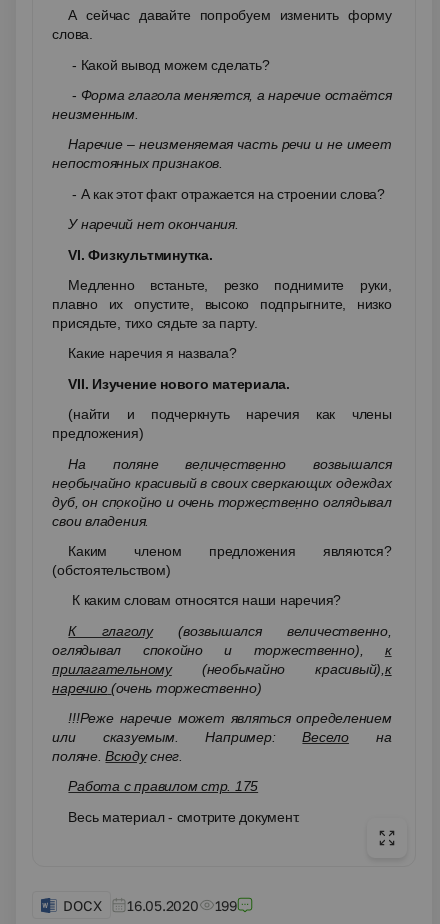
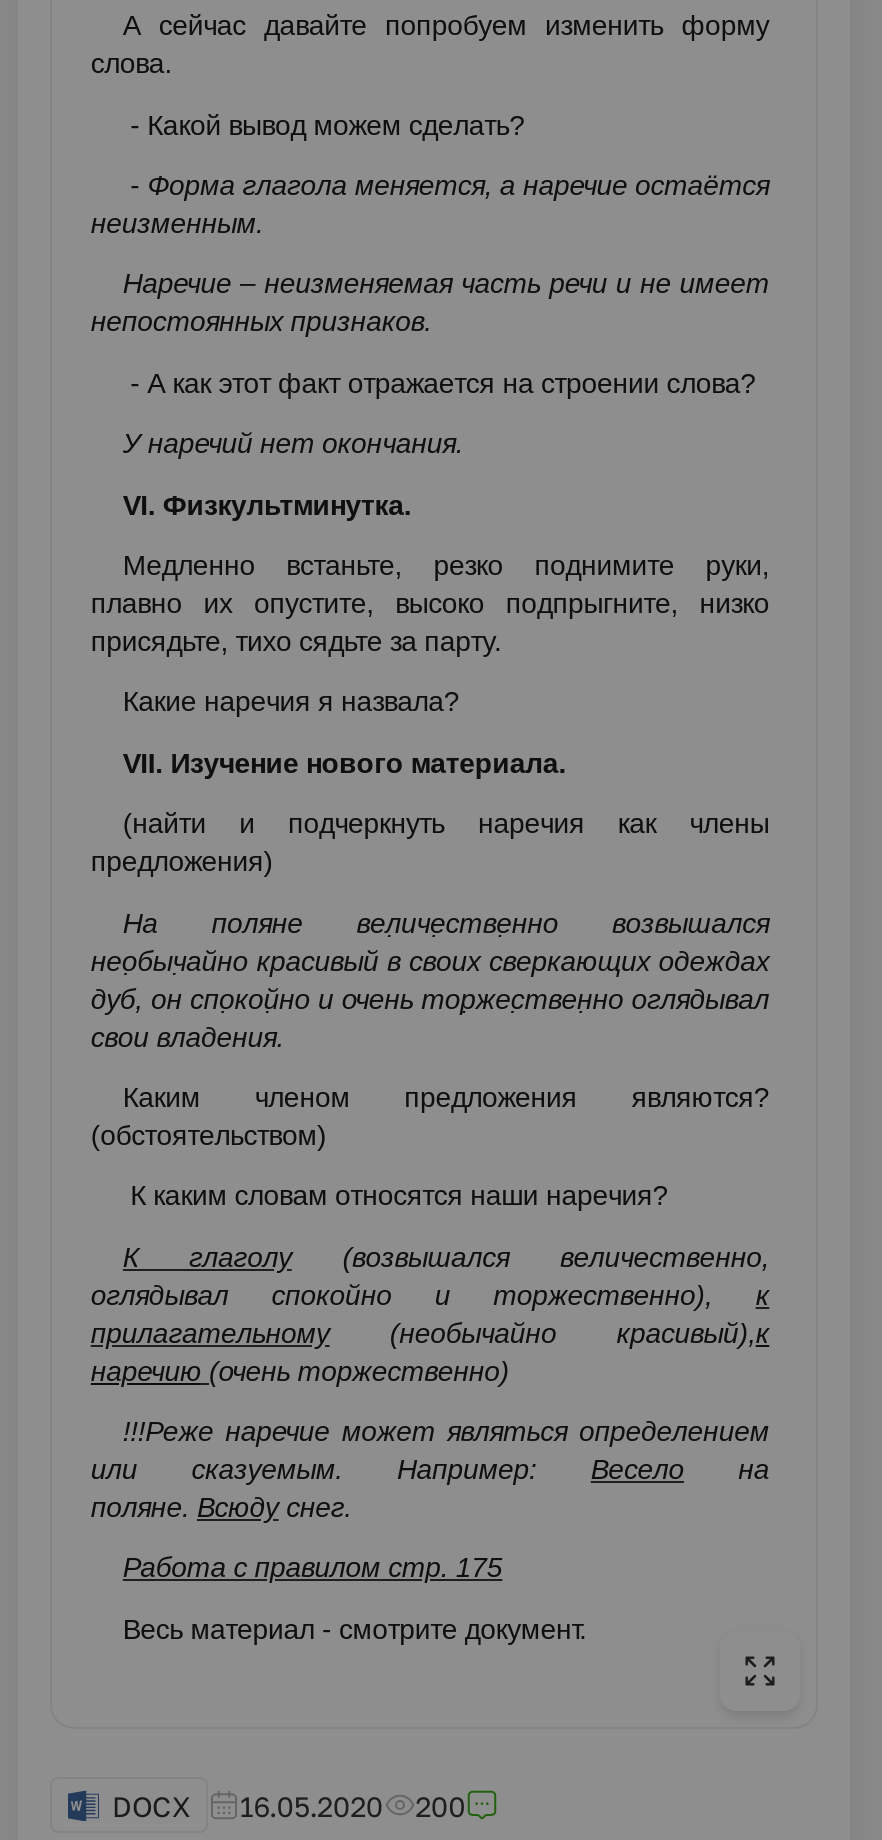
[63,897,237,914] DOCX 16.05.2020 199 -> [112,1789,466,1823] DOCX 16.05.2020 200

